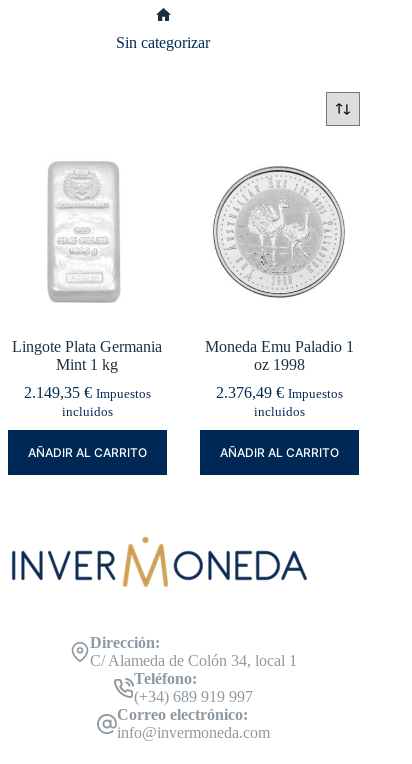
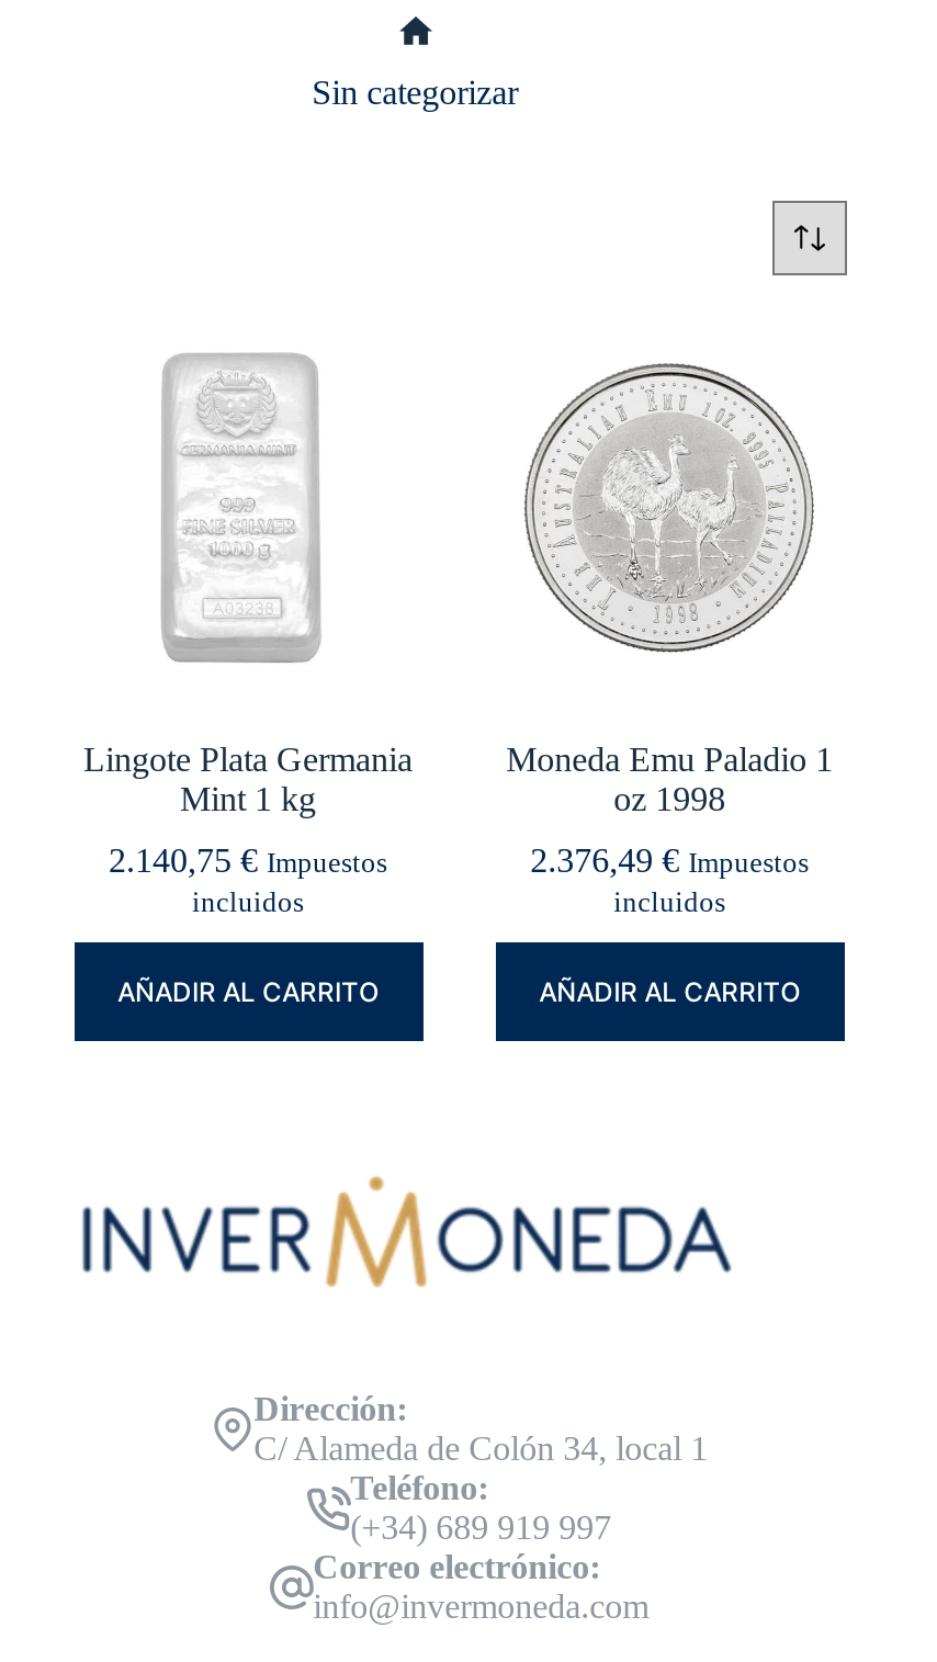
[23,384,150,401] 2.149,35 € Impuestos -> [109,842,387,879] 2.140,75 € Impuestos

